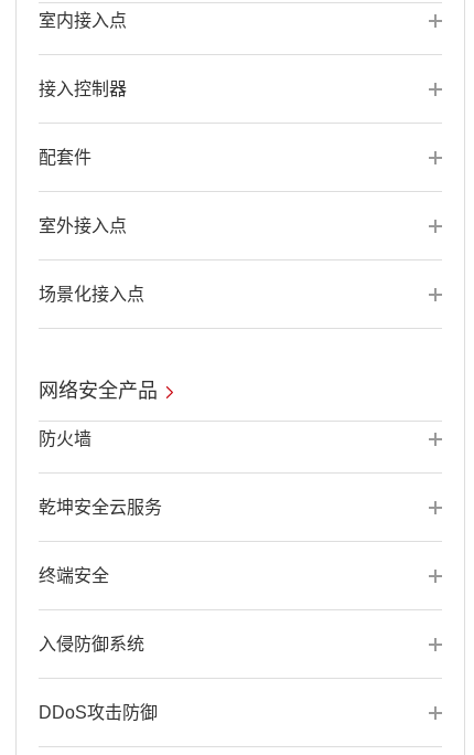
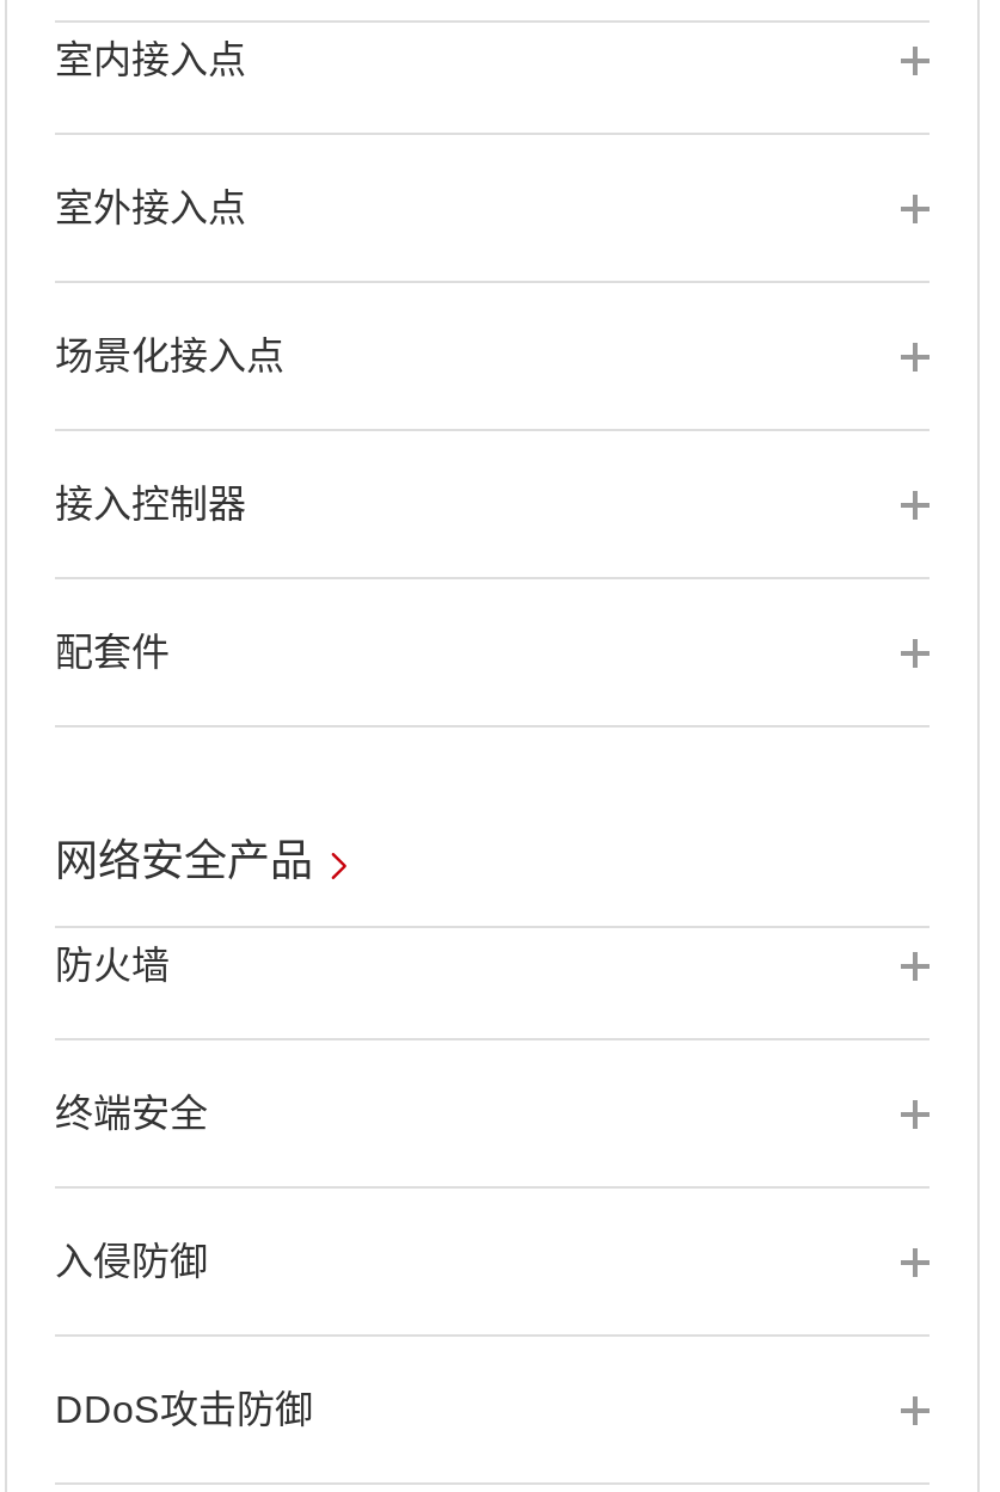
moved [39,79,127,167] -> [55,484,246,673]: 接入控制器 | 配套件
moved [39,216,127,235] -> [55,188,246,228]: 室外接入点
moved [39,285,144,304] -> [55,336,284,376]: 场景化接入点
[39,498,162,517] 乾坤安全云服务 -> none
[39,635,144,653] 入侵防御系统 -> [55,1241,208,1282] 入侵防御

